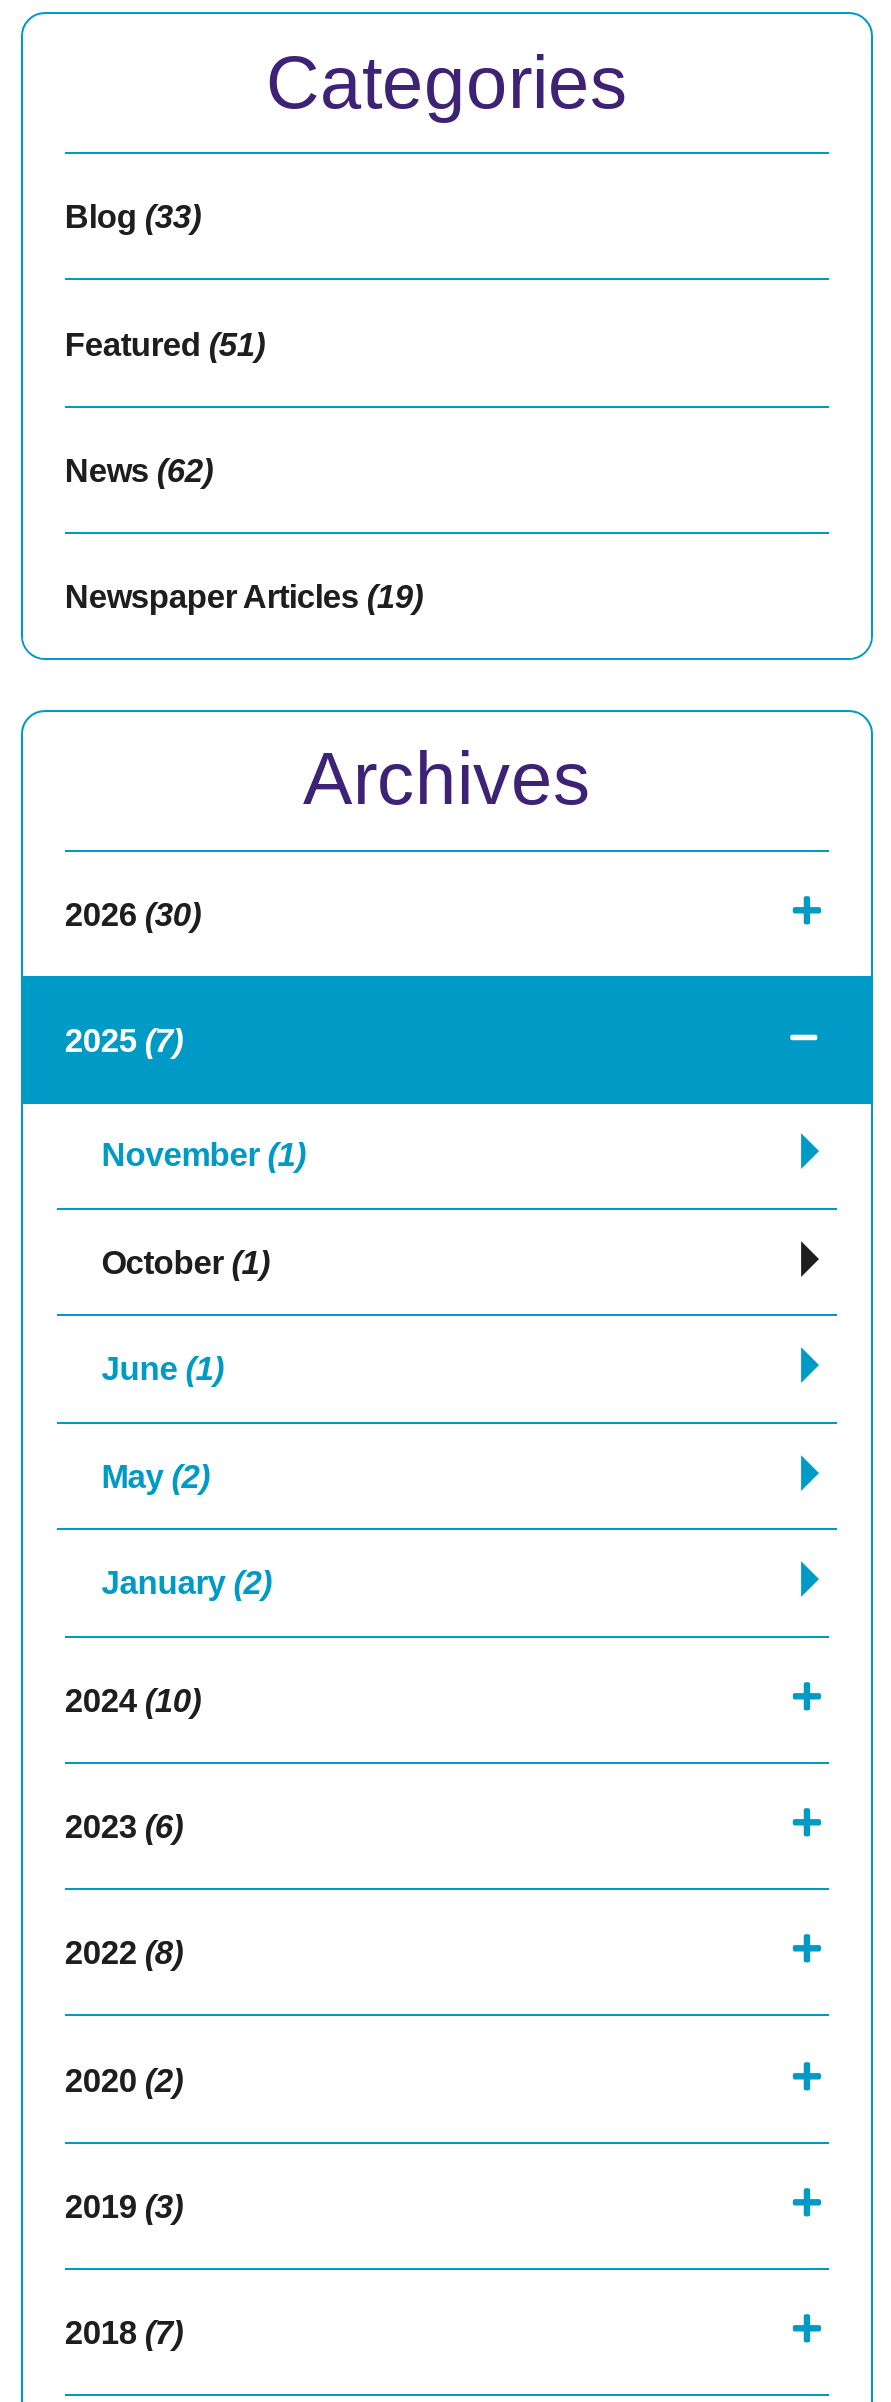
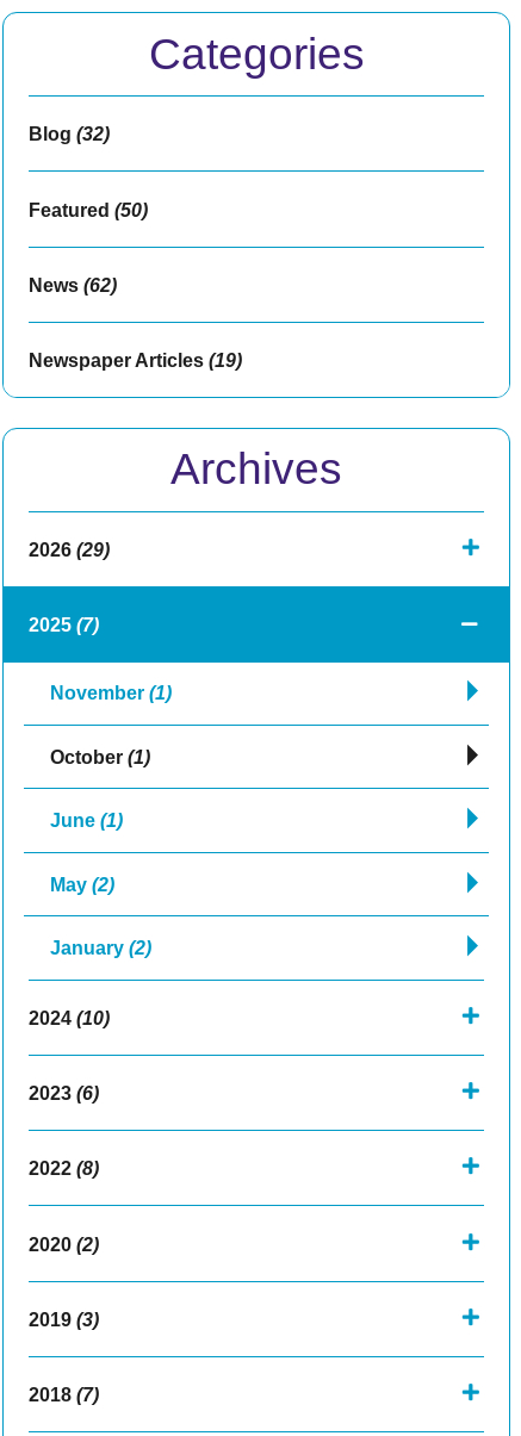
[65,199,201,235] Blog (33) -> [28,123,110,145] Blog (32)
[65,325,265,361] Featured (51) -> [28,198,148,220] Featured (50)
[65,896,201,932] 2026 (30) -> [28,538,110,560] 2026 (29)

